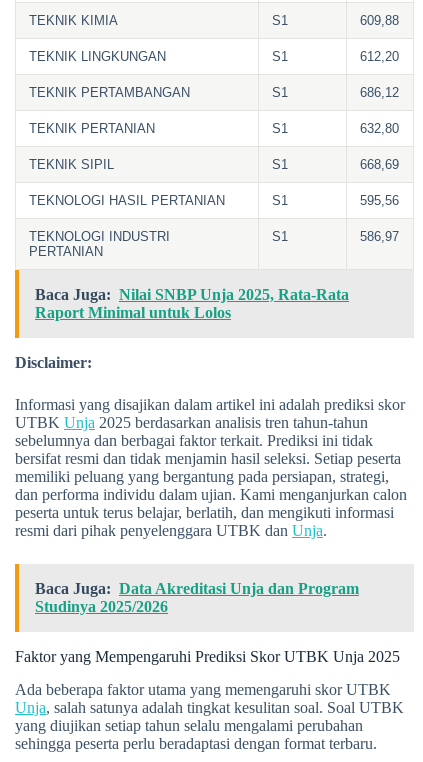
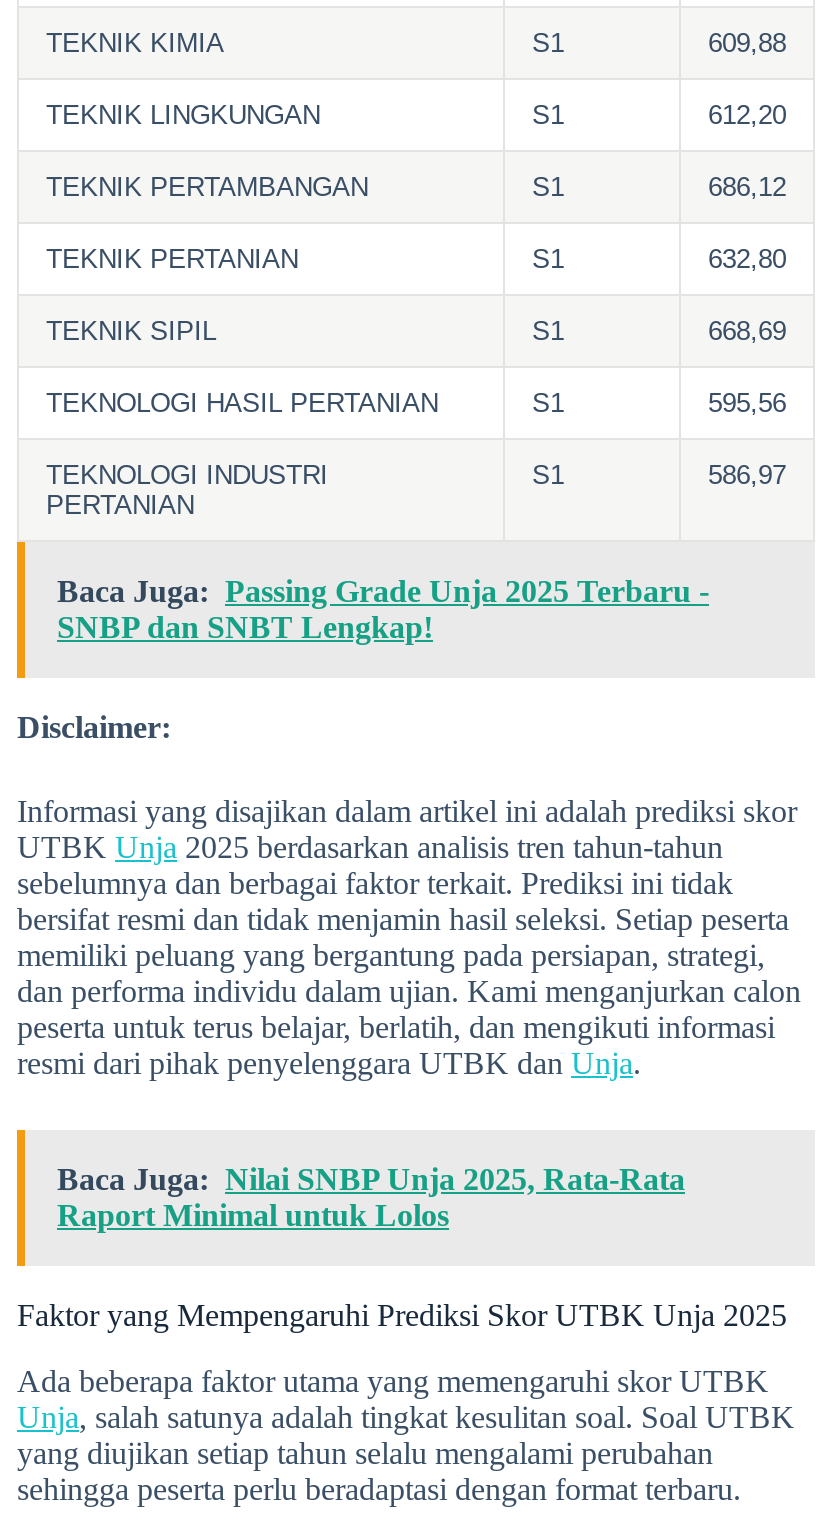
none -> [57,573,709,643] Baca Juga: Passing Grade Unja 2025 Terbaru - | SNBP dan SNBT Lengkap!
moved [35,286,349,321] -> [57,1161,685,1231]: Baca Juga: Nilai SNBP Unja 2025, Rata-Rata | Raport Minimal untuk Lolos
[35,580,359,615] Baca Juga: Data Akreditasi Unja dan Program | Studinya 2025/2026 -> none

